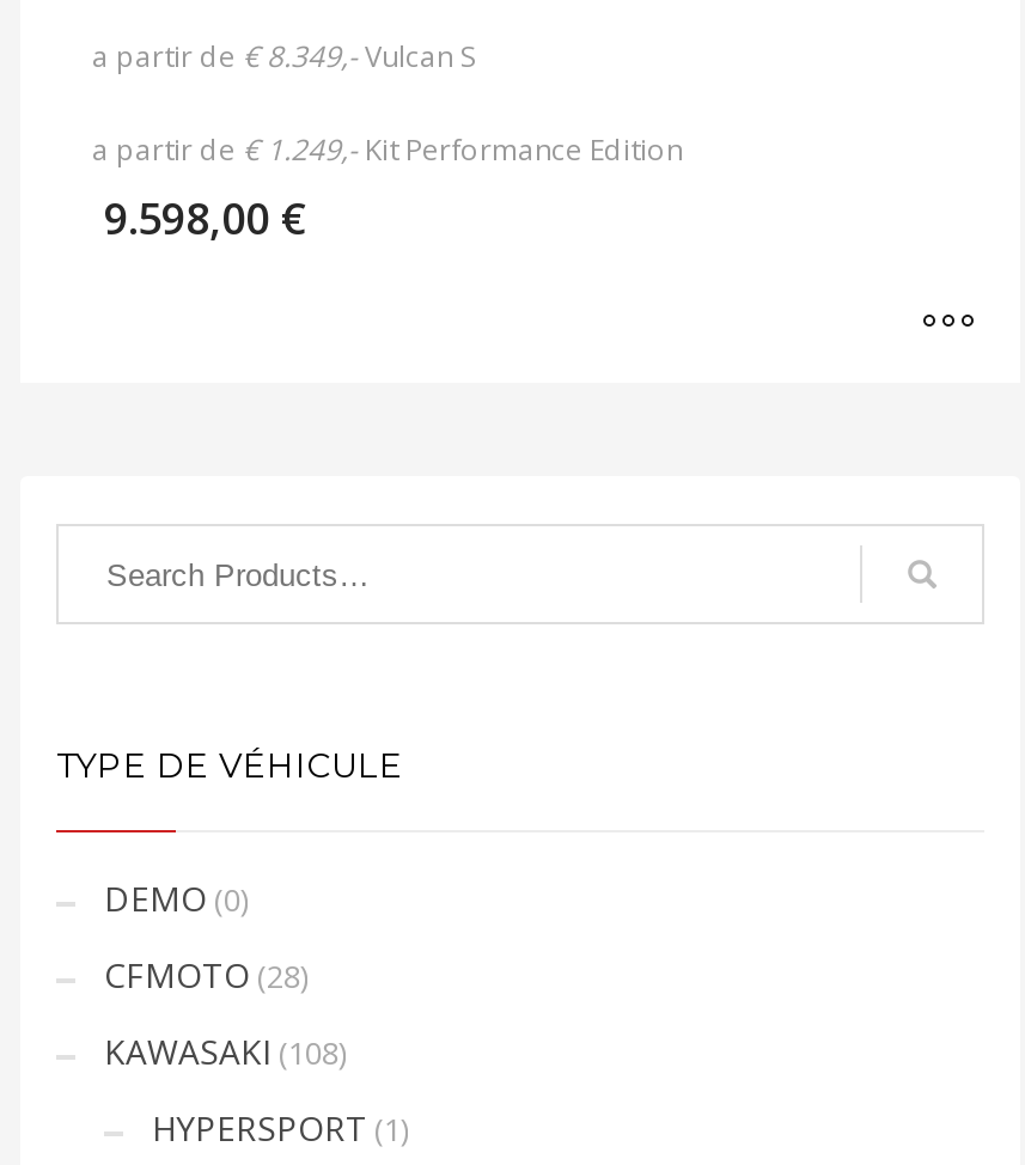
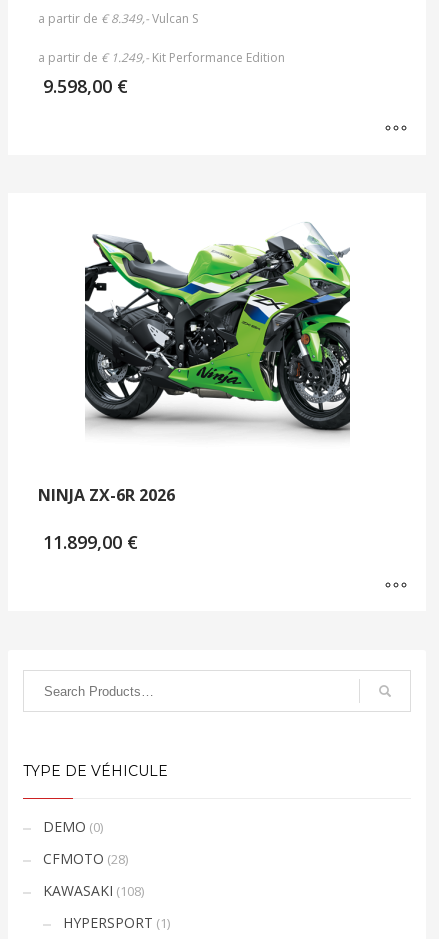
none -> [38,484,175,554] NINJA ZX-6R 2026 | 11.899,00 €
none -> [84,222,351,437] [image]

